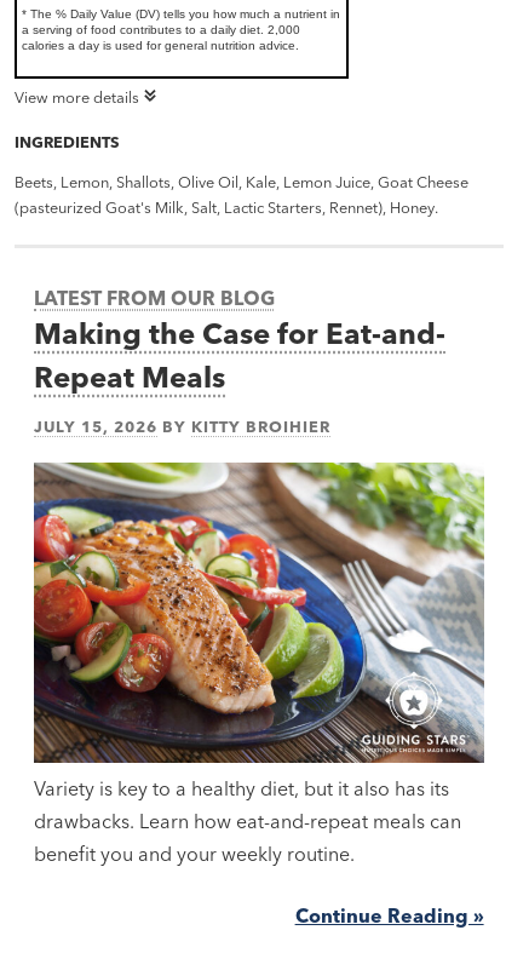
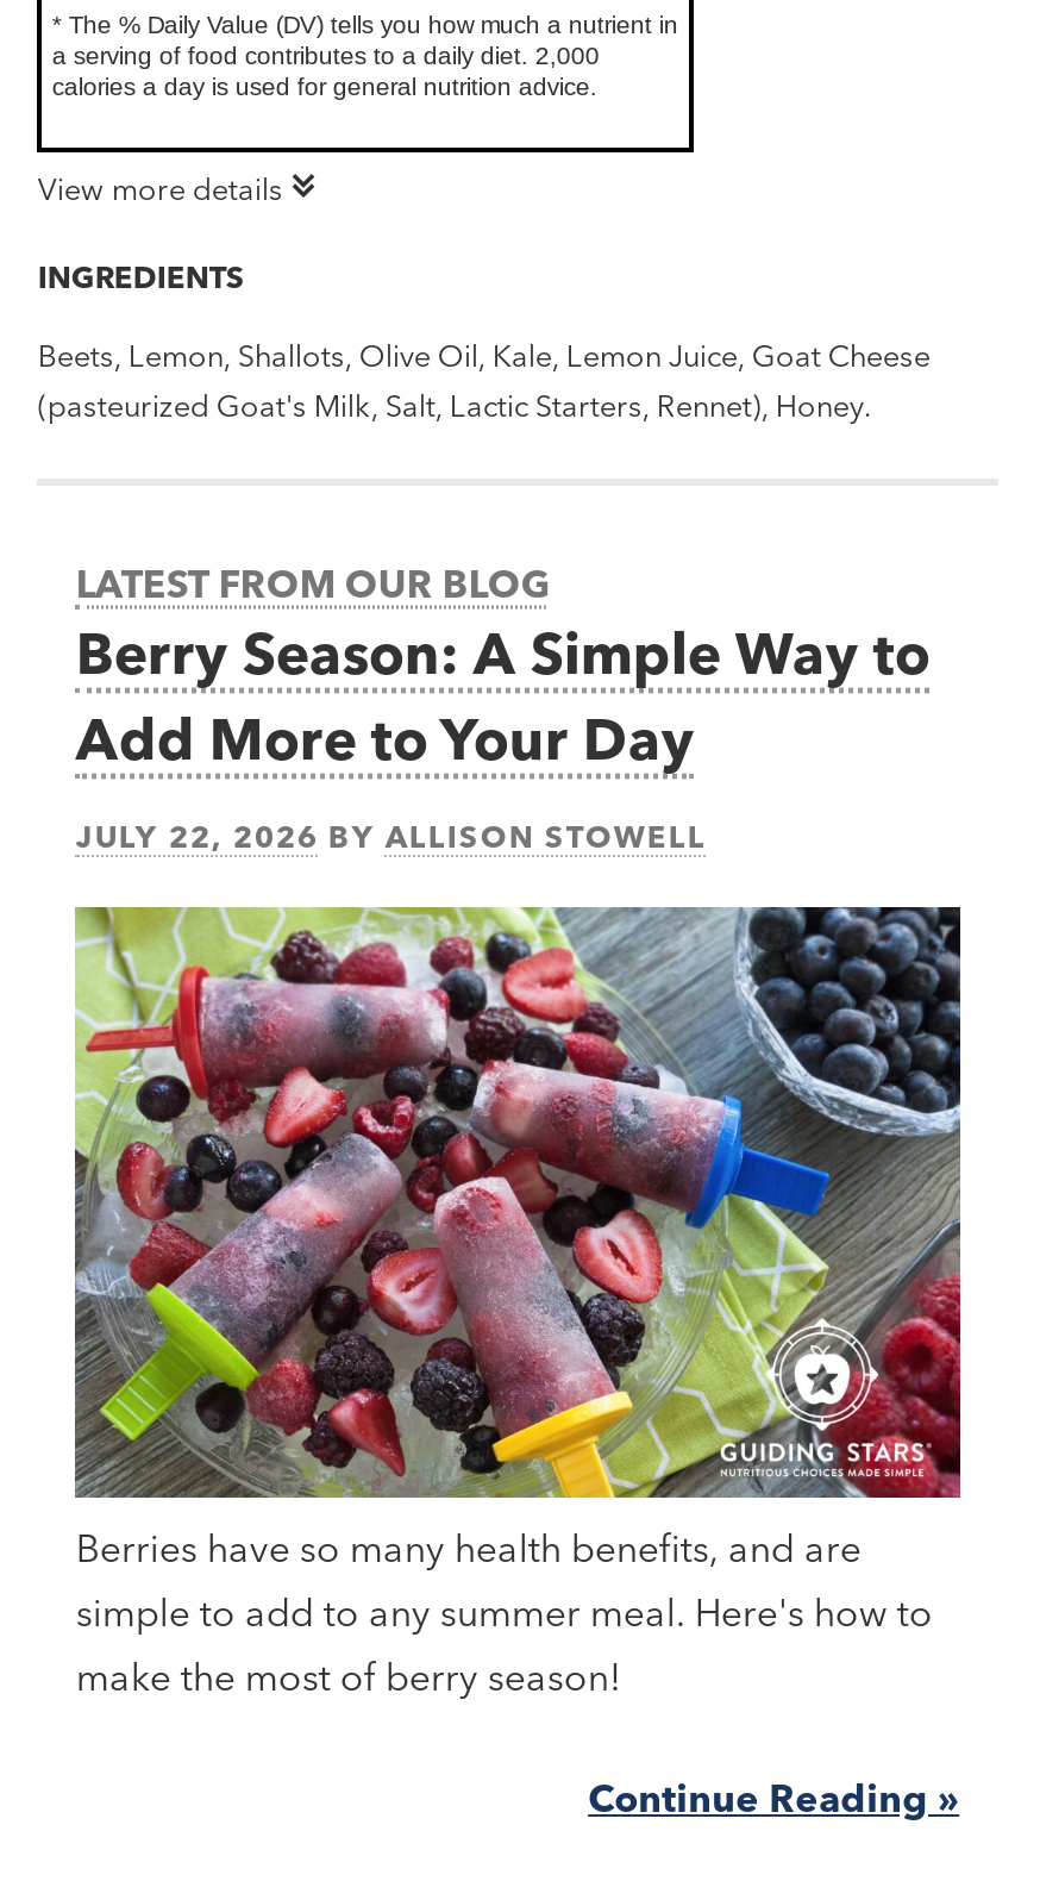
[34,316,446,395] Making the Case for Eat-and- | Repeat Meals -> [76,619,930,774] Berry Season: A Simple Way to | Add More to Your Day
[34,416,331,436] JULY 15, 2026 BY KITTY BROIHIER -> [76,816,707,855] JULY 22, 2026 BY ALLISON STOWELL
[33,461,485,866] [image] | Variety is key to a healthy diet, but it also has its | drawbacks. Learn how eat-and-repeat meals can | benefit you and your weekly routine. -> [73,905,963,1699] [image] | Berries have so many health benefits, and are | simple to add to any summer meal. Here's how to | make the most of berry season!

